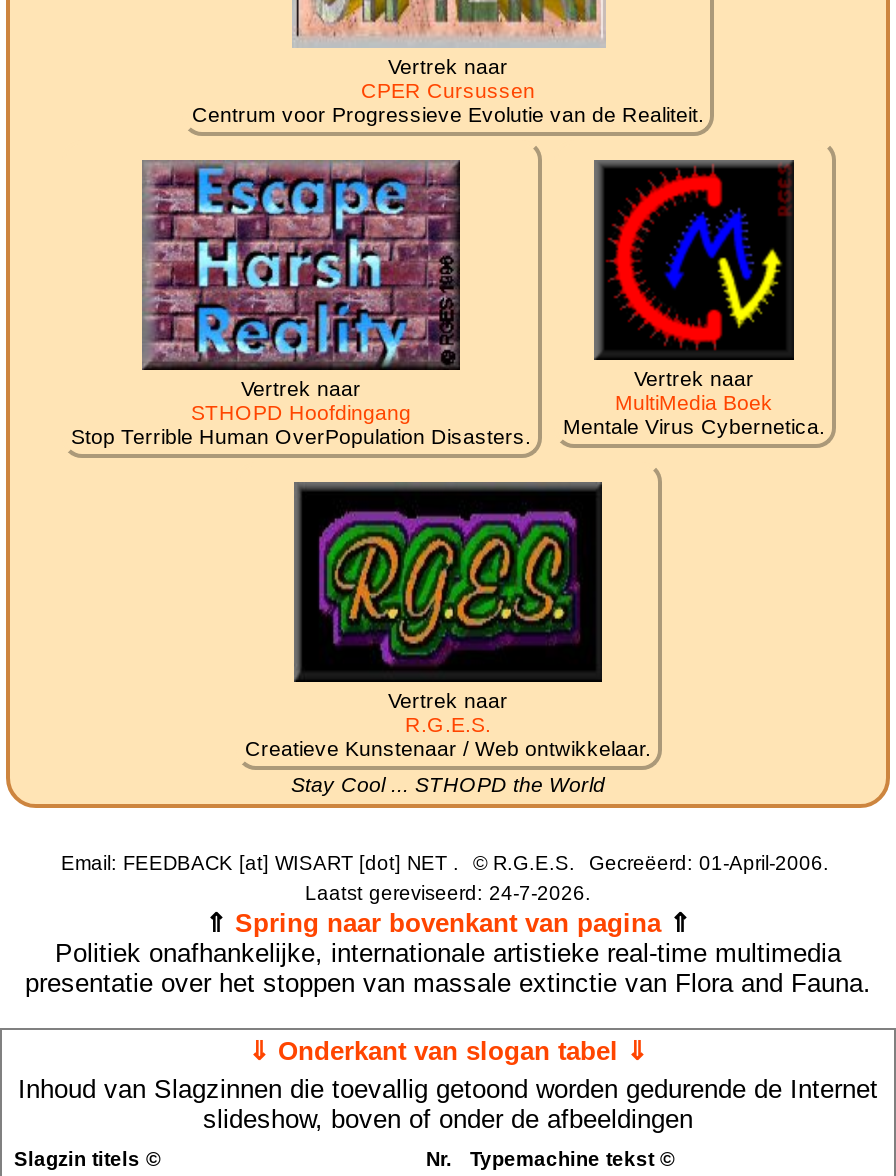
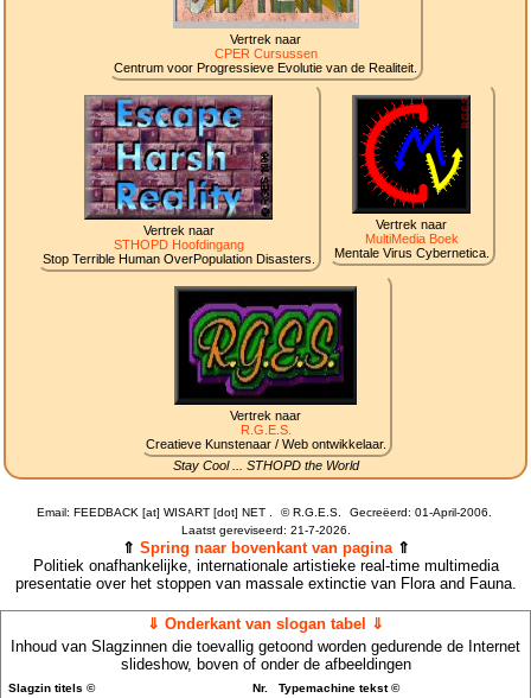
[305,883,591,905] Laatst gereviseerd: 24-7-2026. -> [181,524,350,537] Laatst gereviseerd: 21-7-2026.

